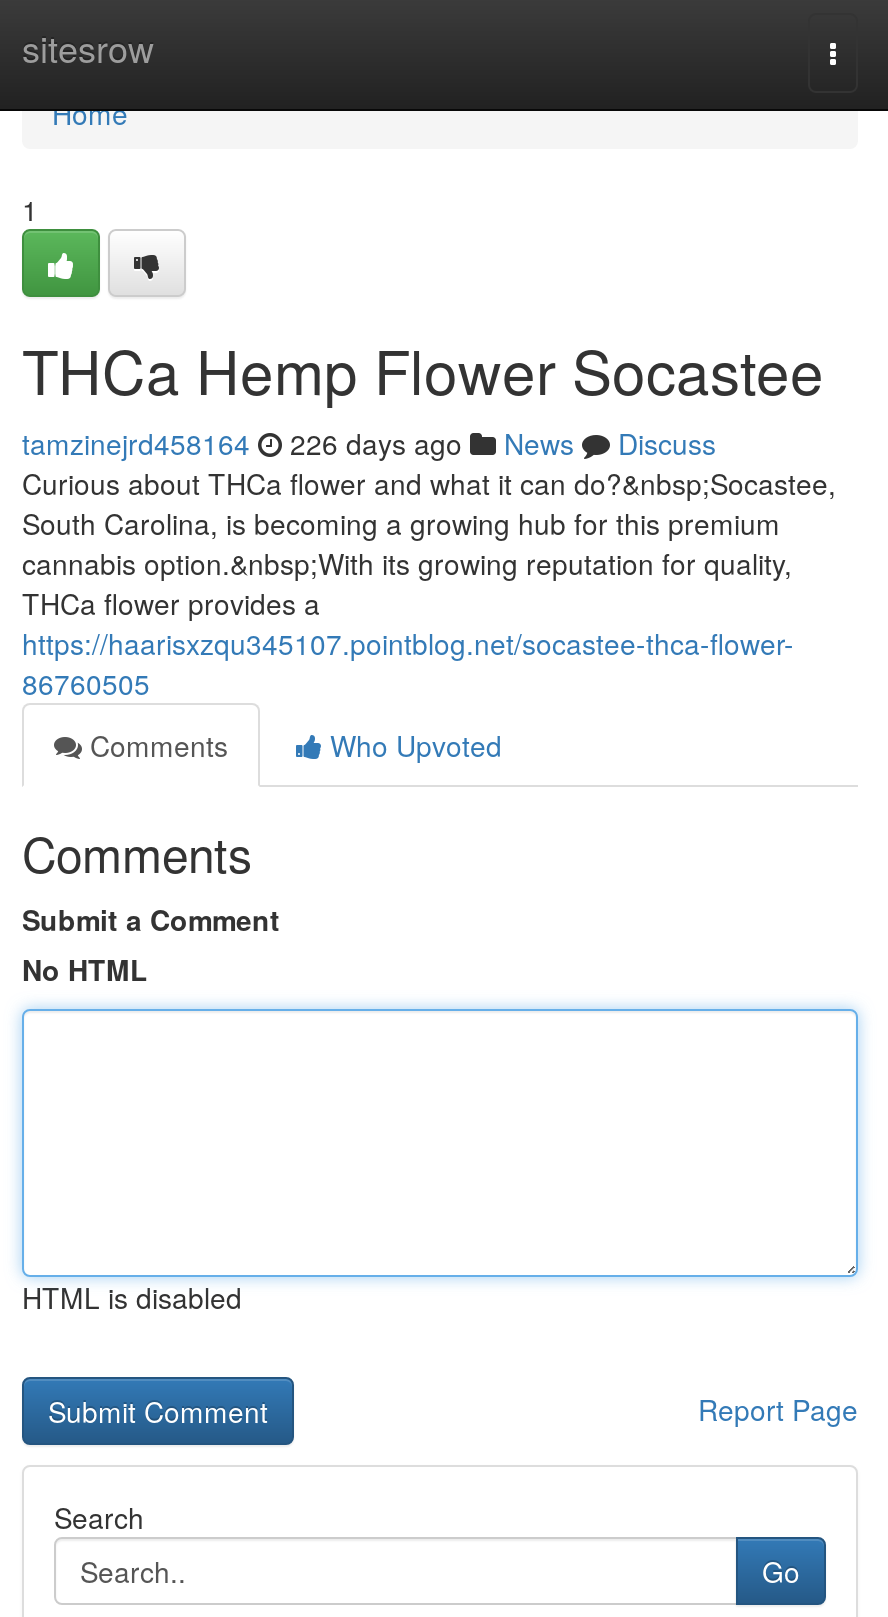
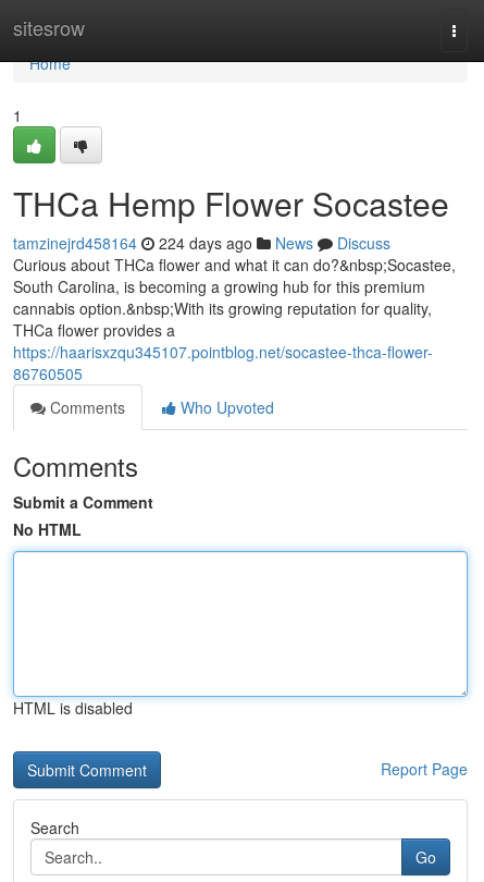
[22,423,716,463] tamzinejrd458164 226 days ago News Discuss -> [13,232,390,254] tamzinejrd458164 224 days ago News Discuss

